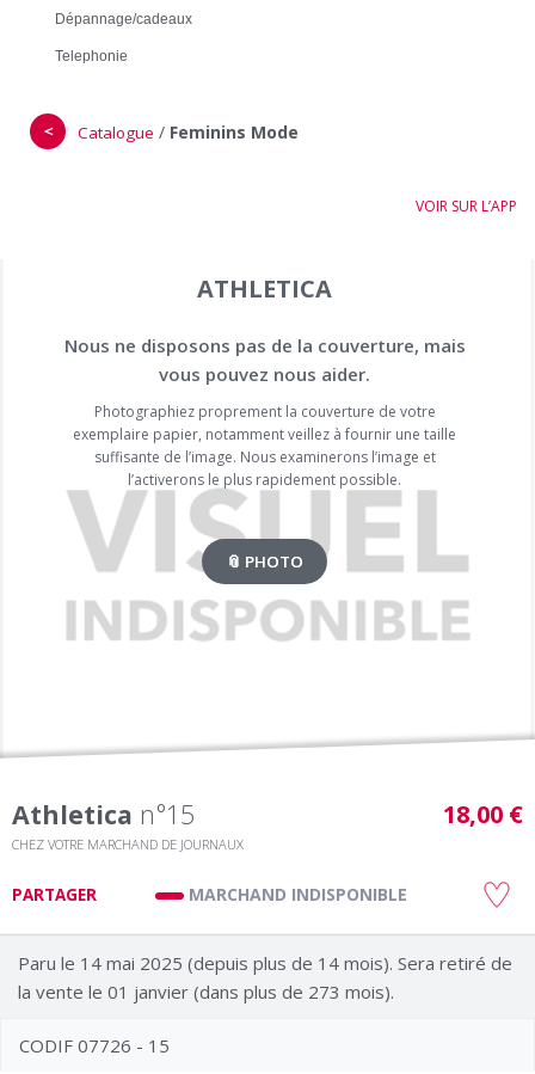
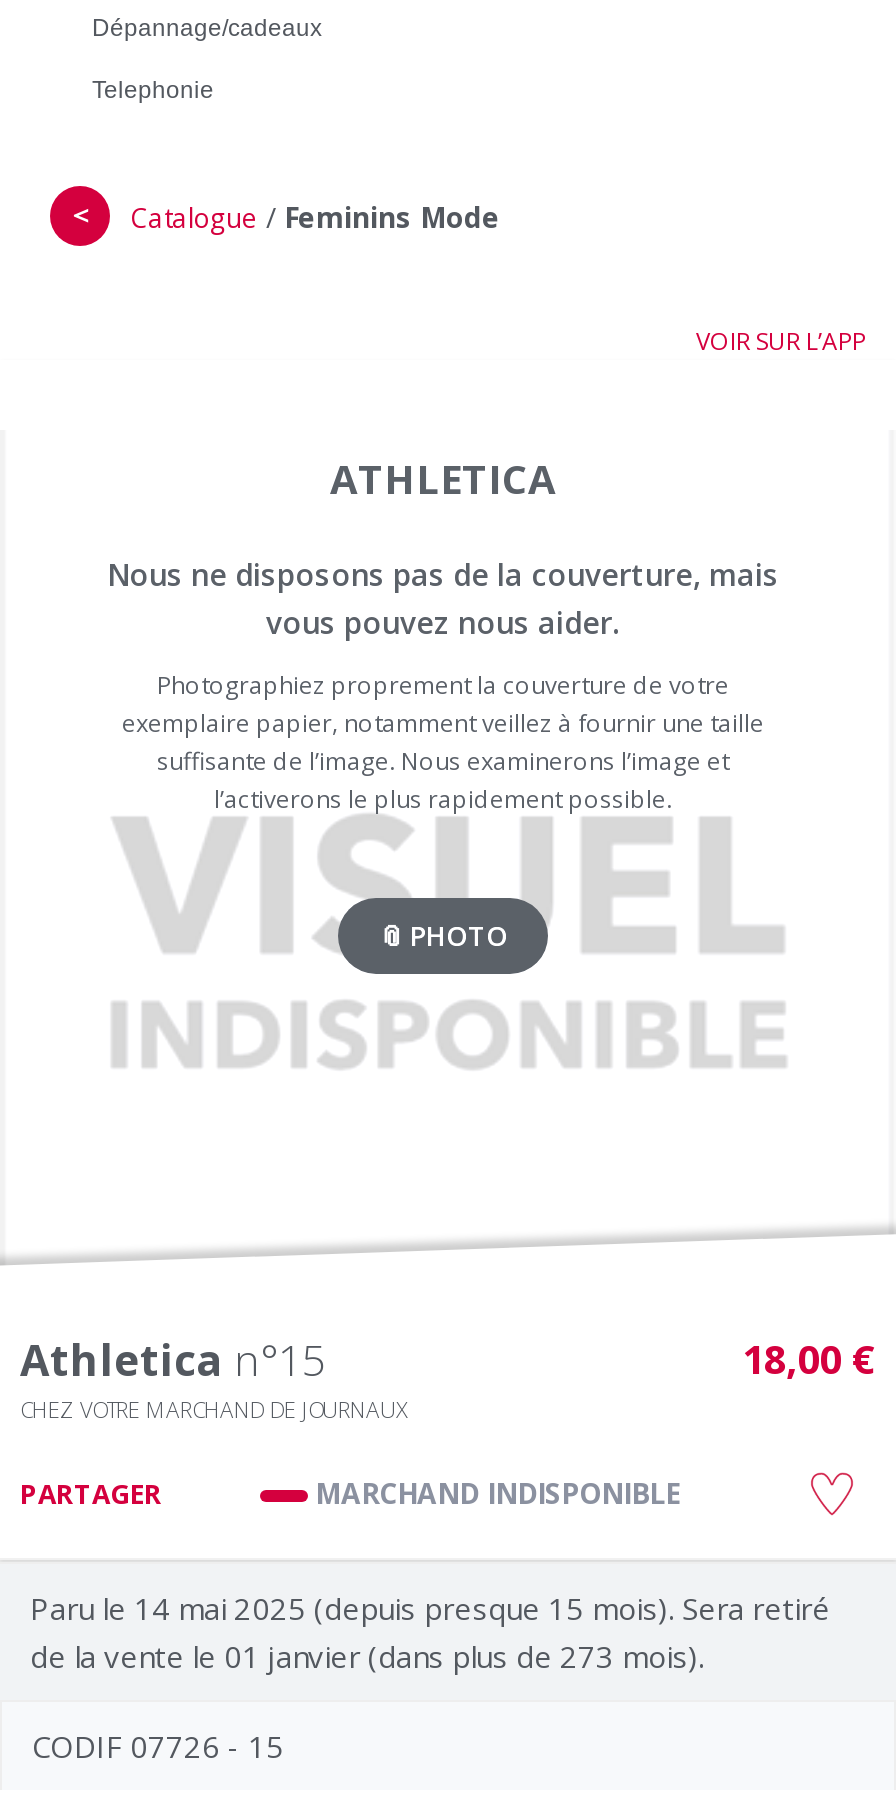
[18,951,512,1004] Paru le 14 mai 2025 (depuis plus de 14 mois). Sera retiré de | la vente le 01 janvier (dans plus de 273 mois). -> [30,1588,830,1676] Paru le 14 mai 2025 (depuis presque 15 mois). Sera retiré | de la vente le 01 janvier (dans plus de 273 mois).

